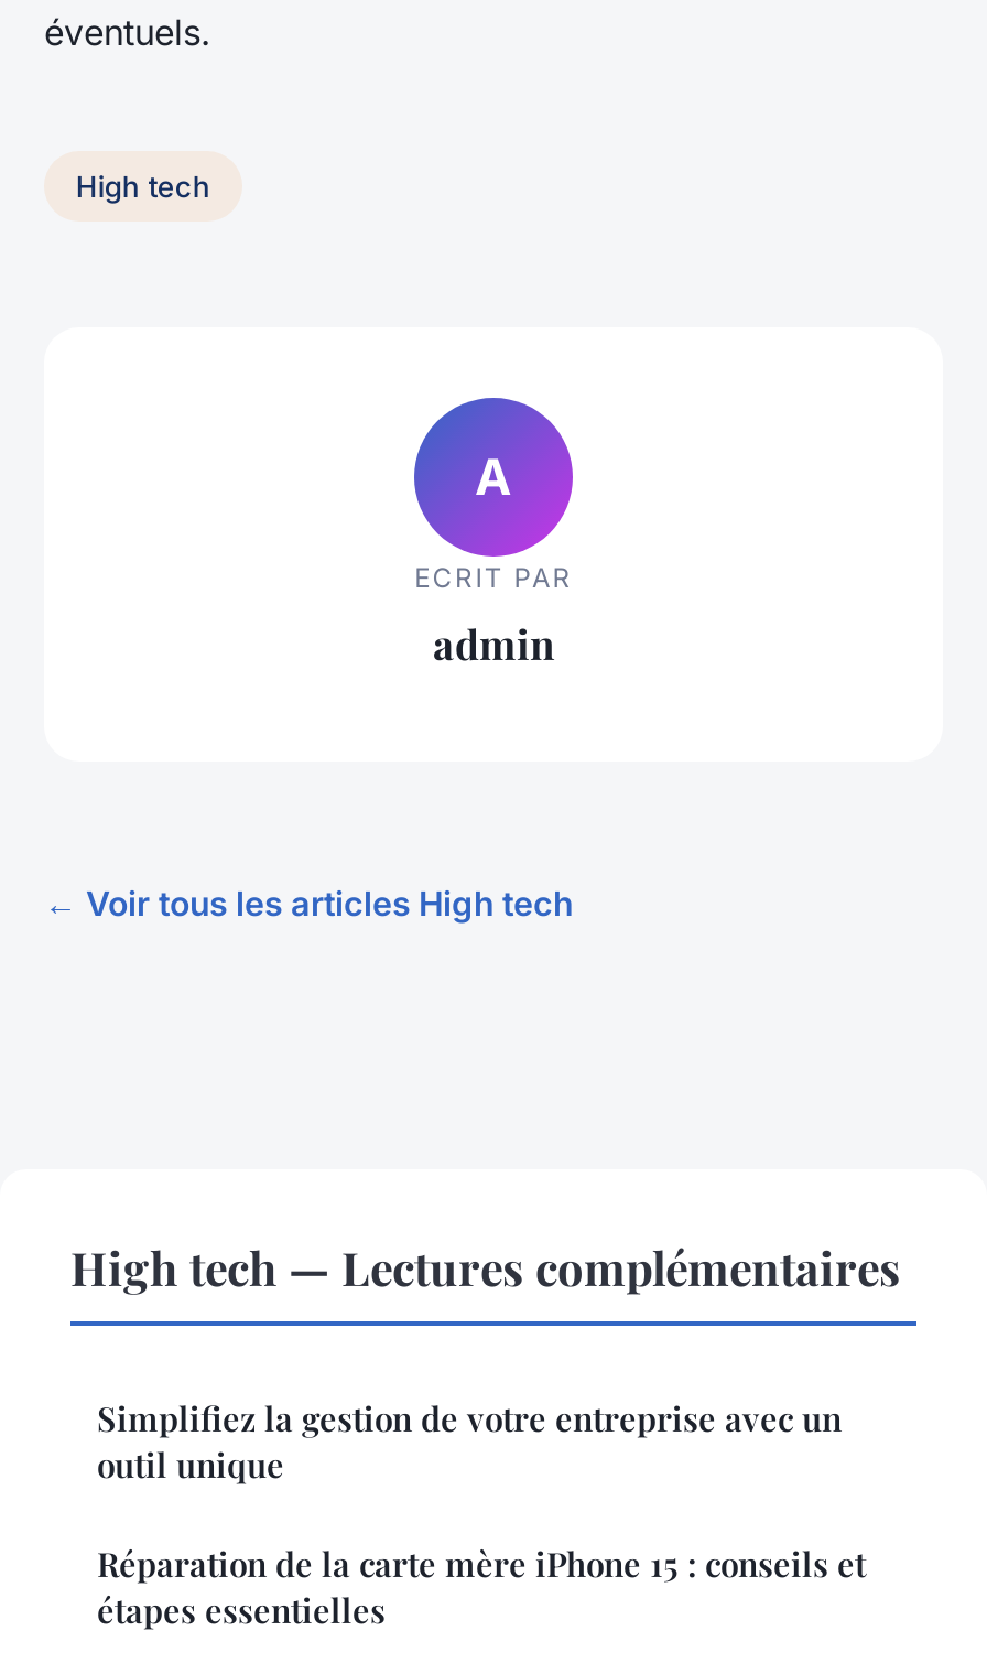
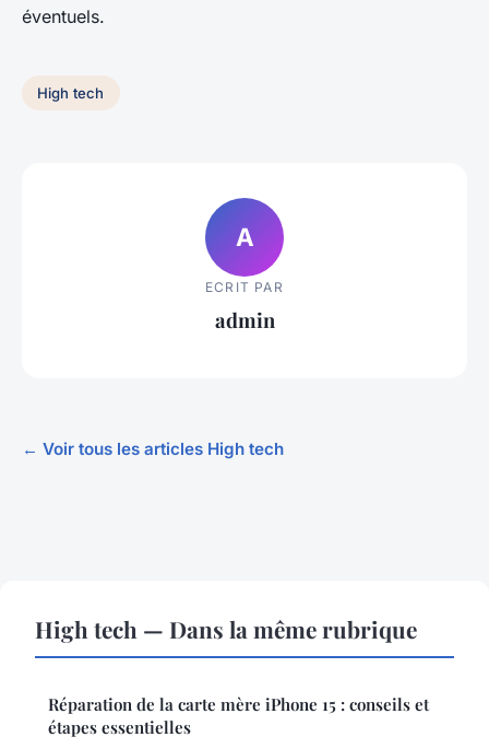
[70,1236,901,1487] High tech — Lectures complémentaires | Simplifiez la gestion de votre entreprise avec un | outil unique -> [35,614,417,644] High tech — Dans la même rubrique

